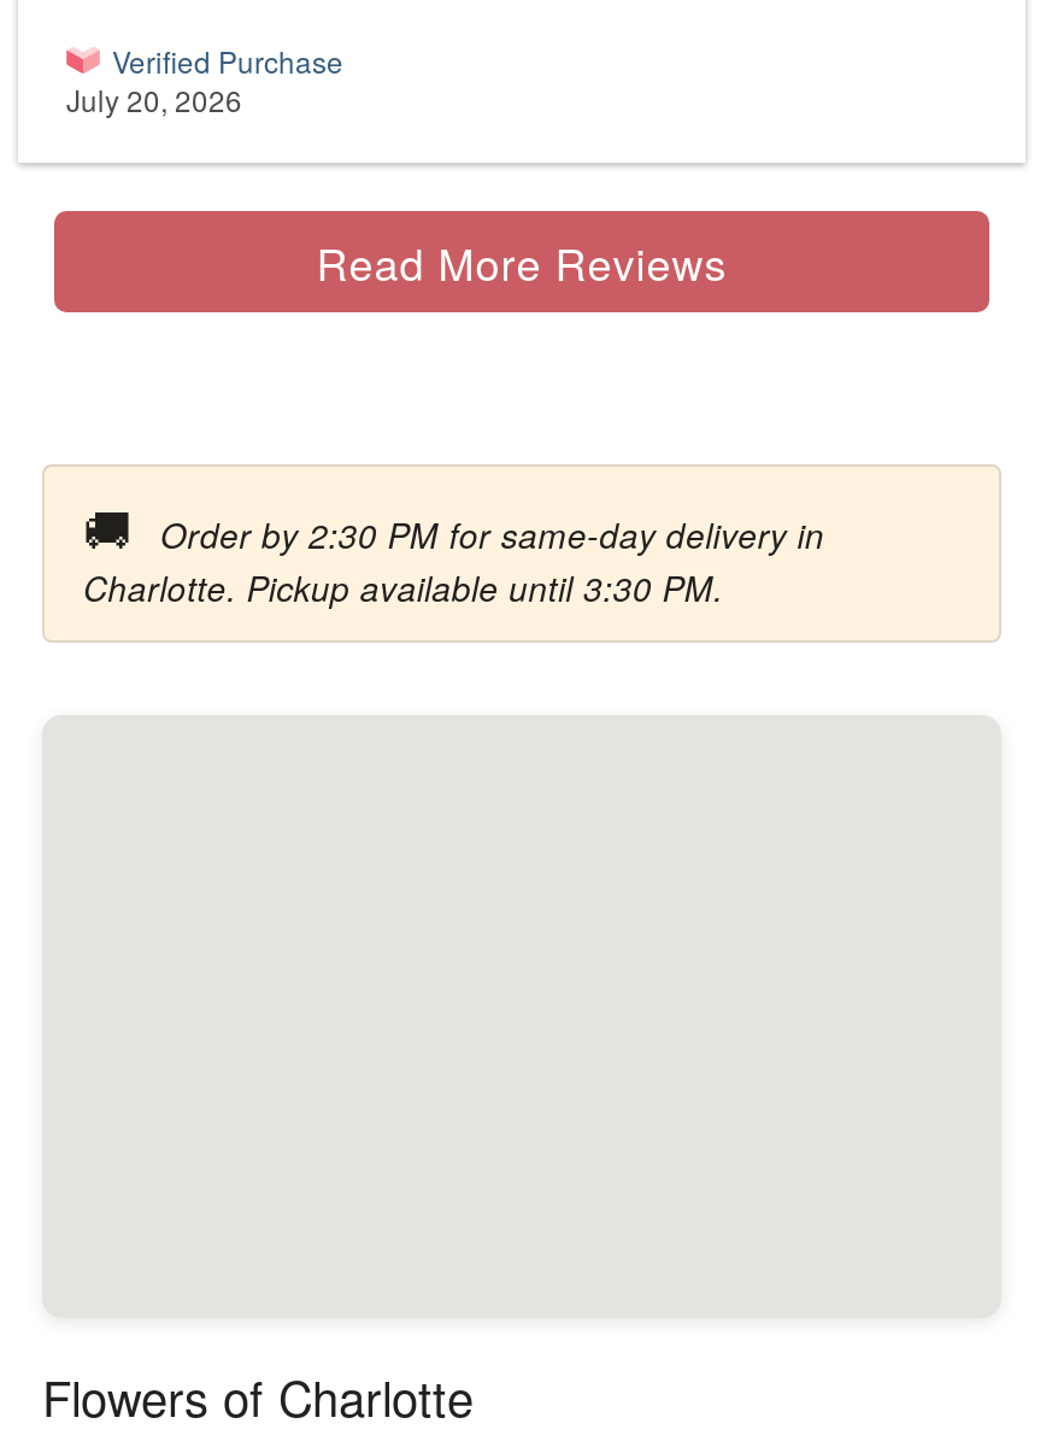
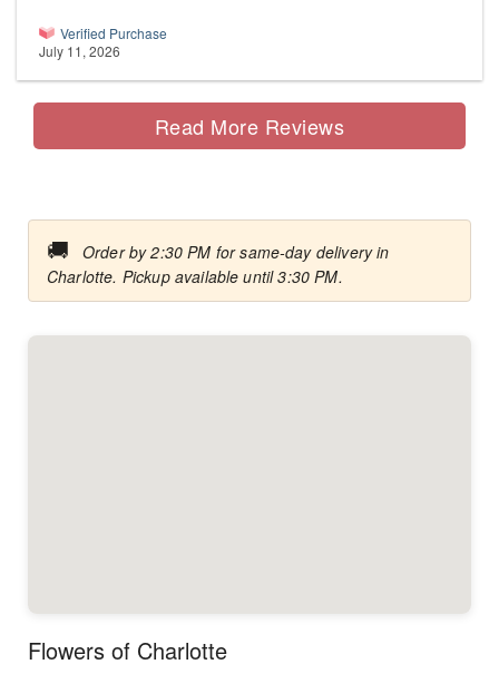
[66,79,242,120] July 20, 2026 -> [39,41,120,60] July 11, 2026

